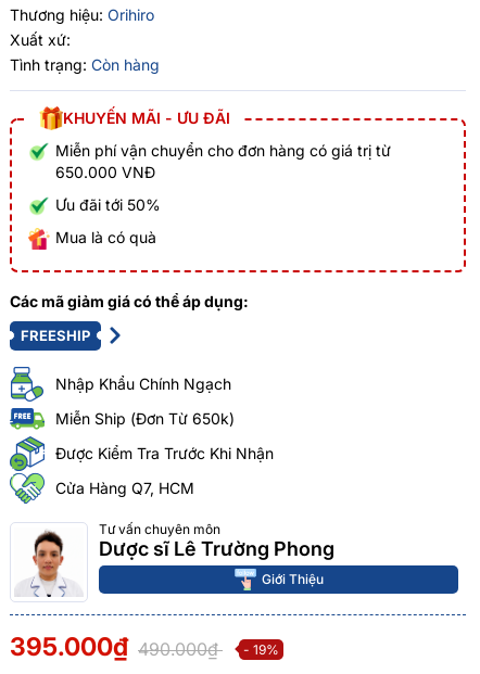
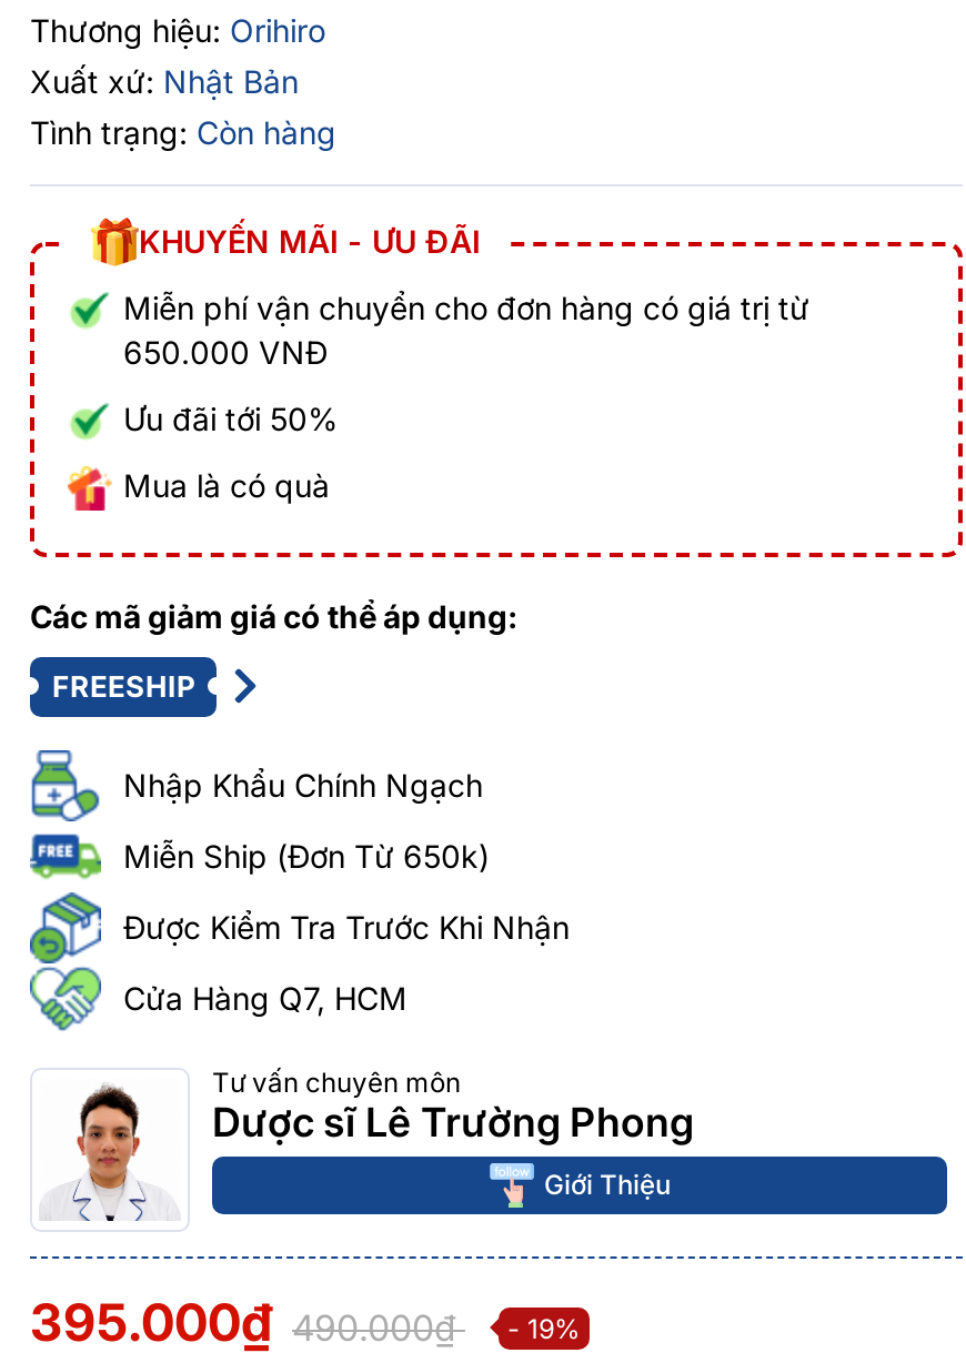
[10,30,71,48] Xuất xứ: -> [30,61,299,99] Xuất xứ: Nhật Bản

